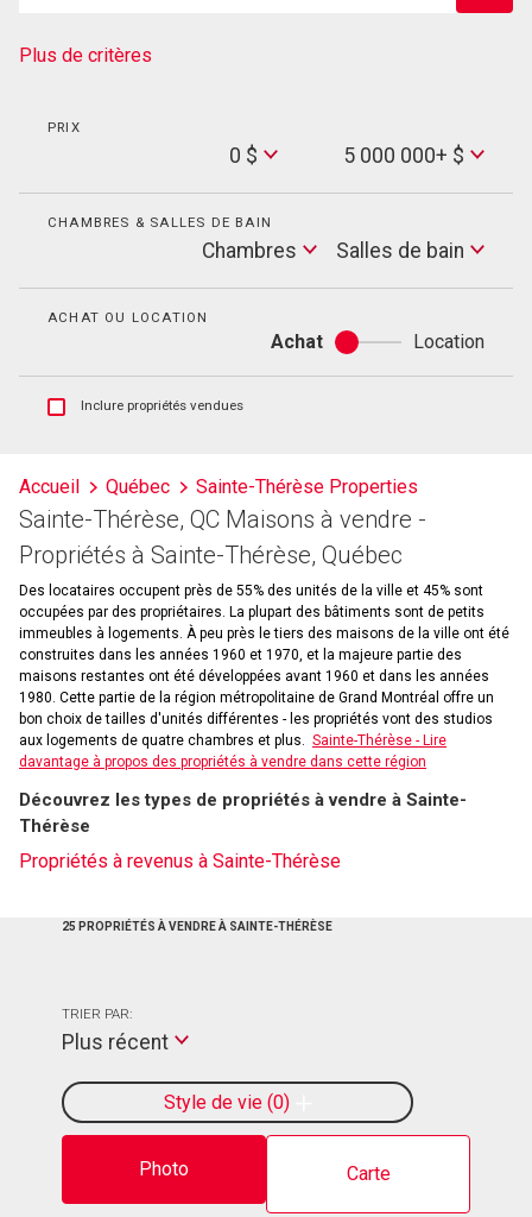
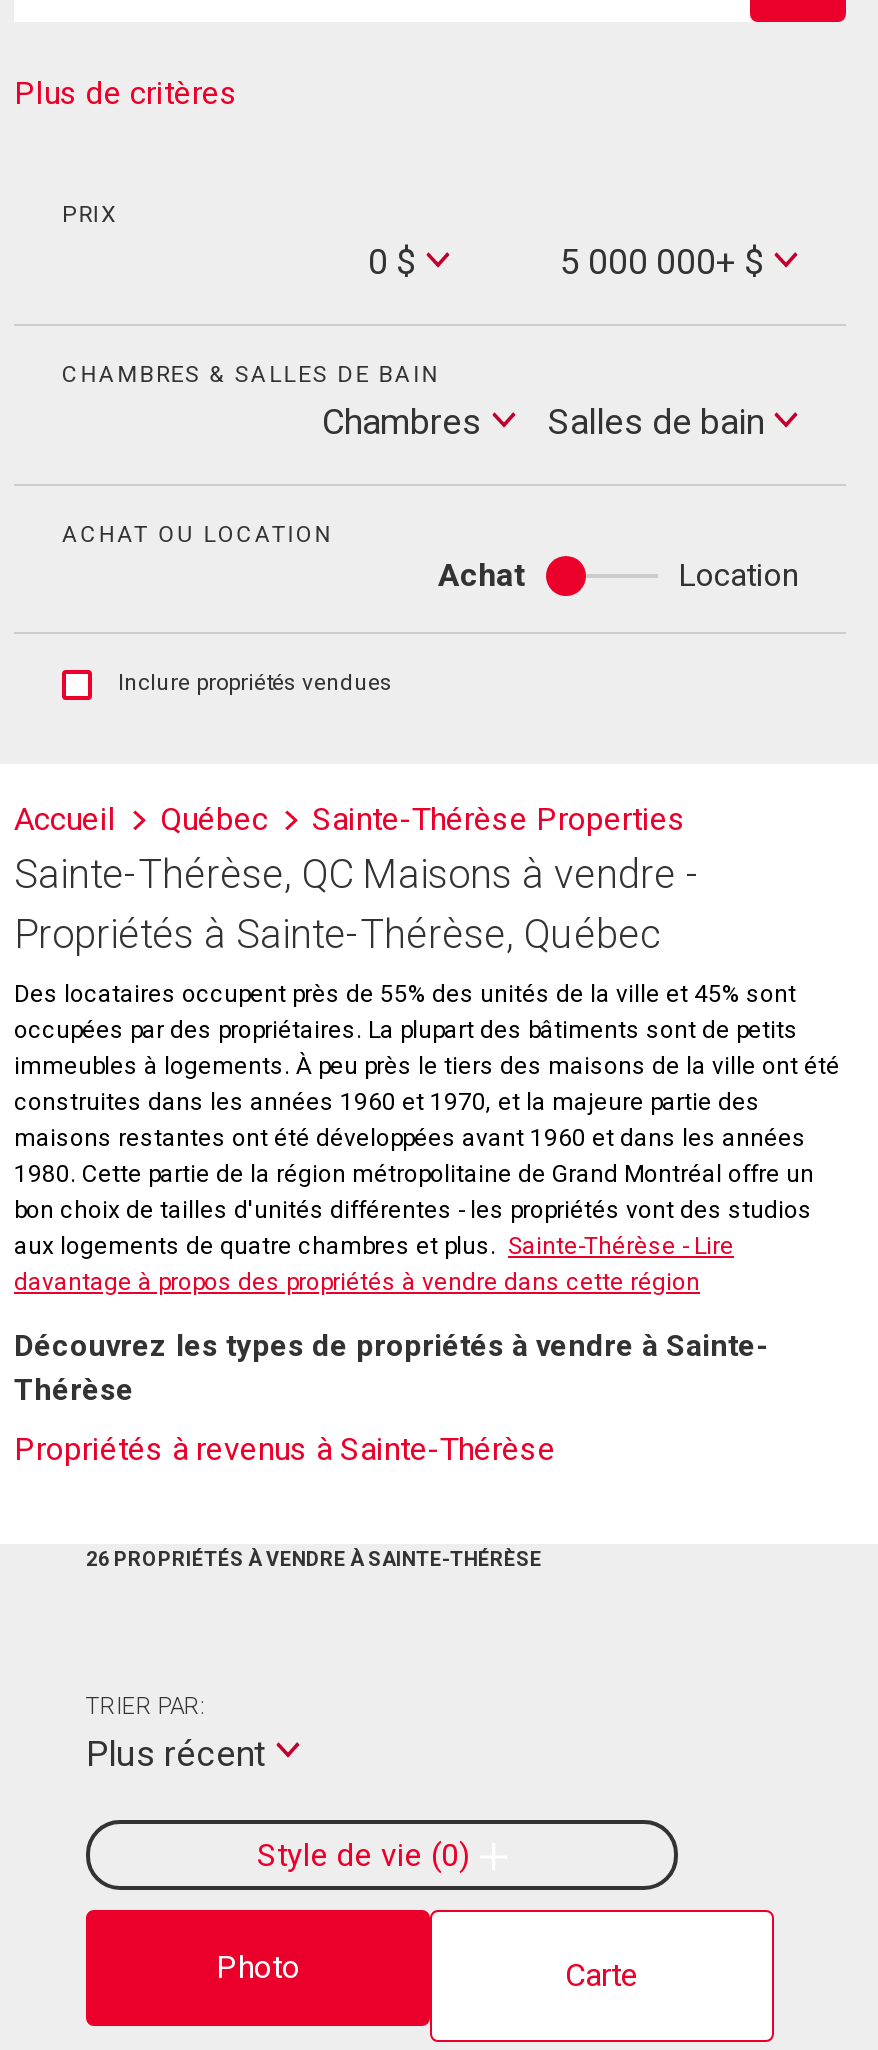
[62,920,332,933] 25 PROPRIÉTÉS À VENDRE À SAINTE-THÉRÈSE -> [86,1549,542,1571] 26 PROPRIÉTÉS À VENDRE À SAINTE-THÉRÈSE

